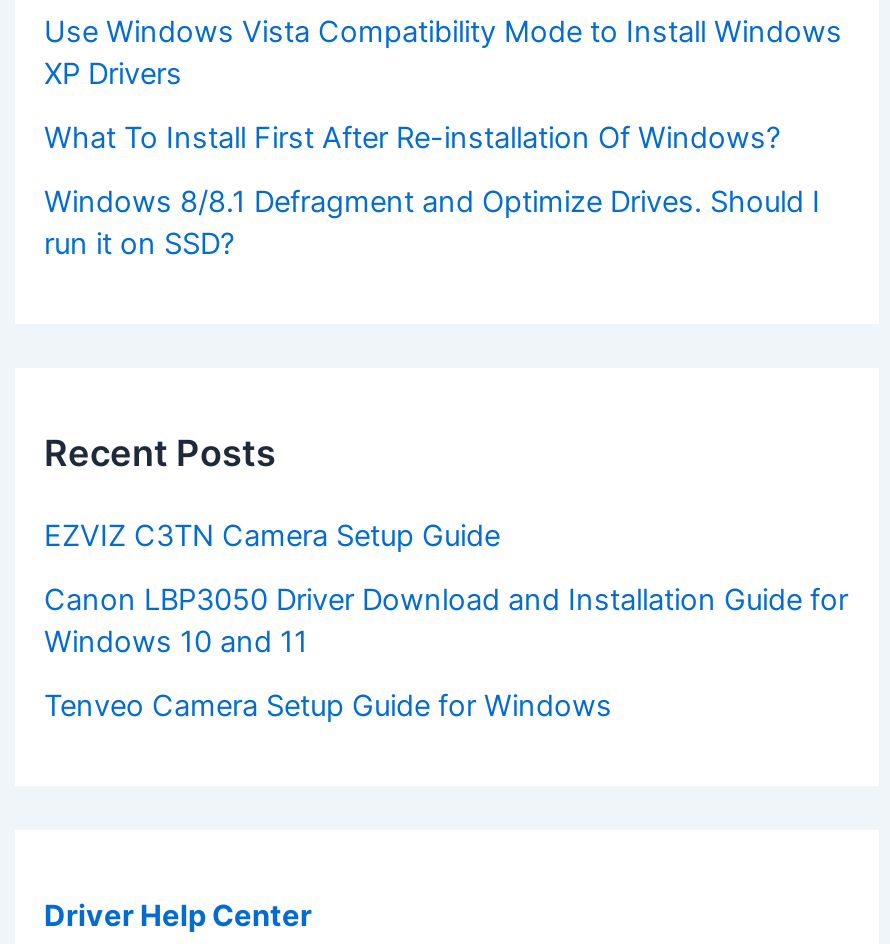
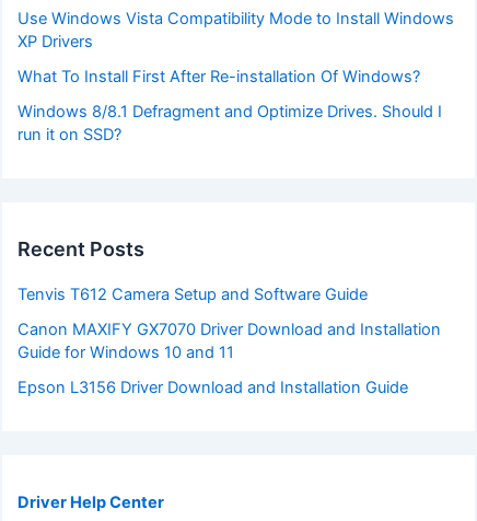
[44,518,500,554] EZVIZ C3TN Camera Setup Guide -> [18,284,368,304] Tenvis T612 Camera Setup and Software Guide
[44,582,848,660] Canon LBP3050 Driver Download and Installation Guide for | Windows 10 and 11 -> [18,319,441,362] Canon MAXIFY GX7070 Driver Download and Installation | Guide for Windows 10 and 11
[44,688,612,724] Tenveo Camera Setup Guide for Windows -> [18,377,409,397] Epson L3156 Driver Download and Installation Guide

